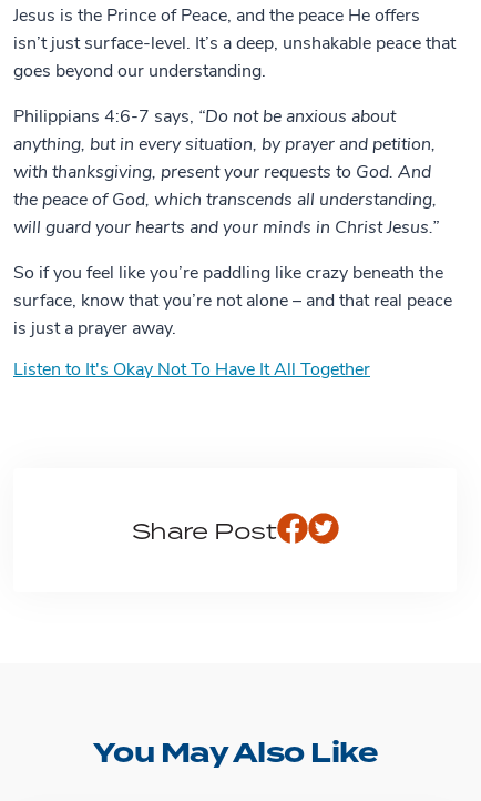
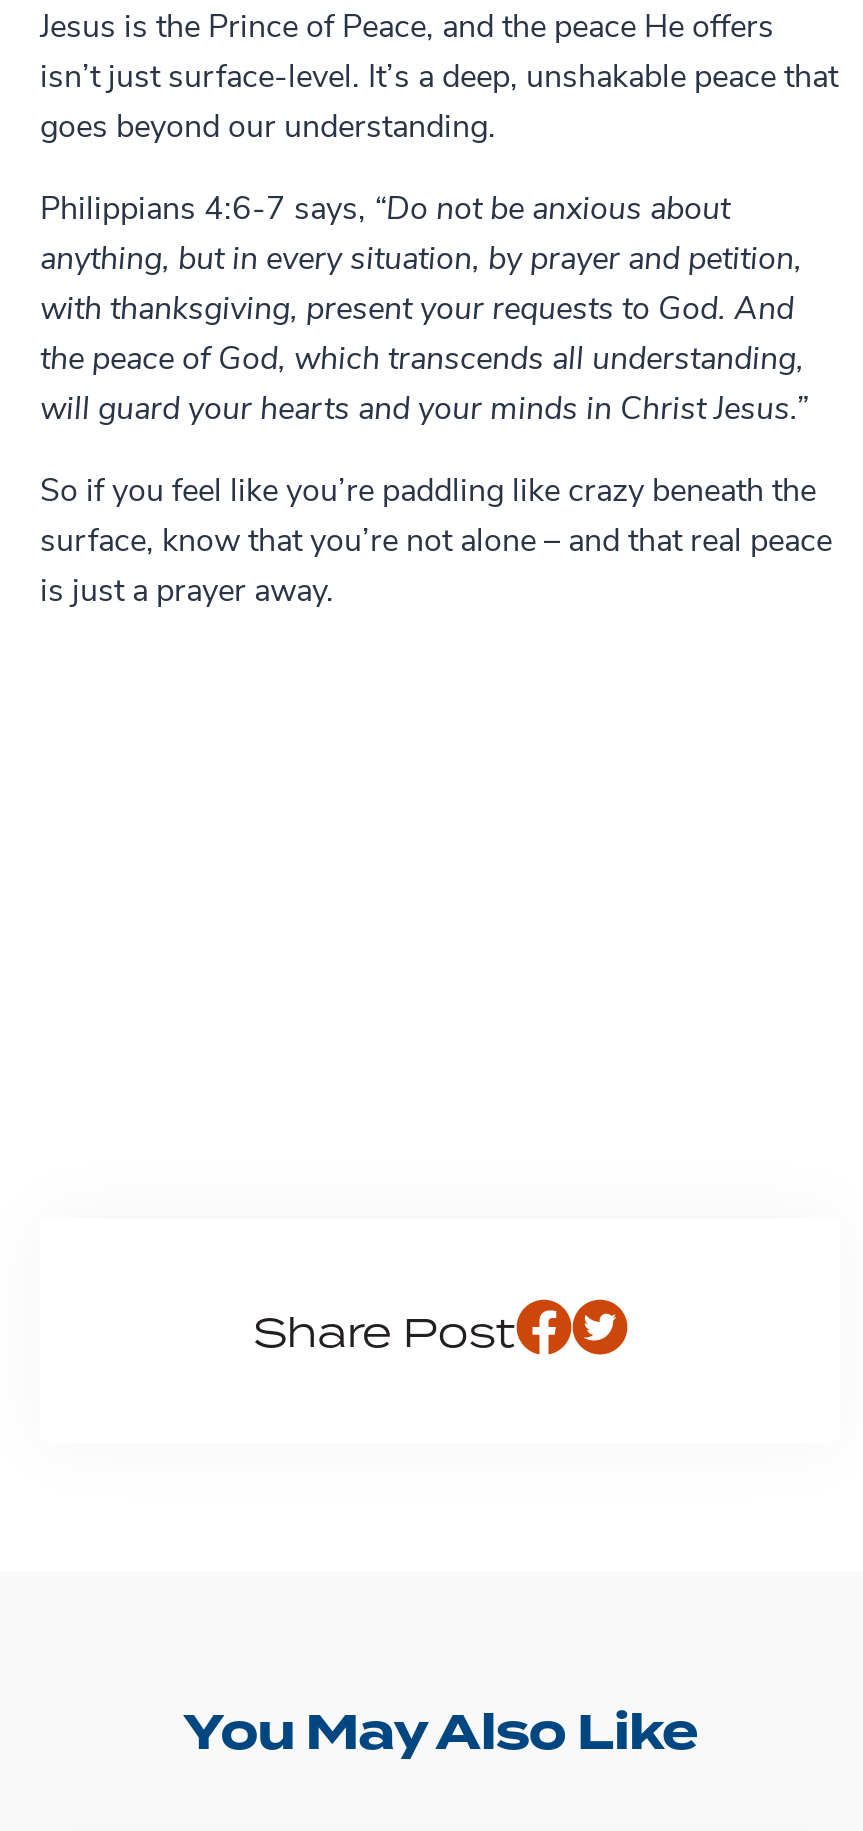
[13,361,370,379] Listen to It's Okay Not To Have It All Together -> none

